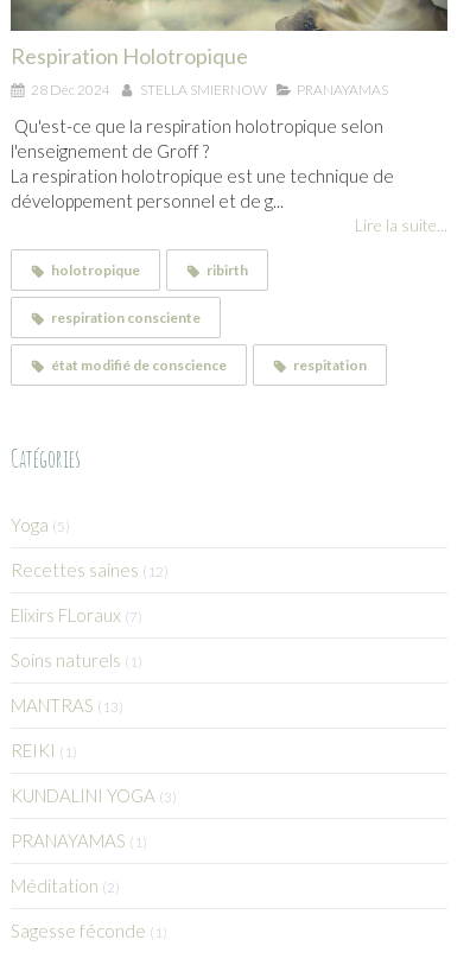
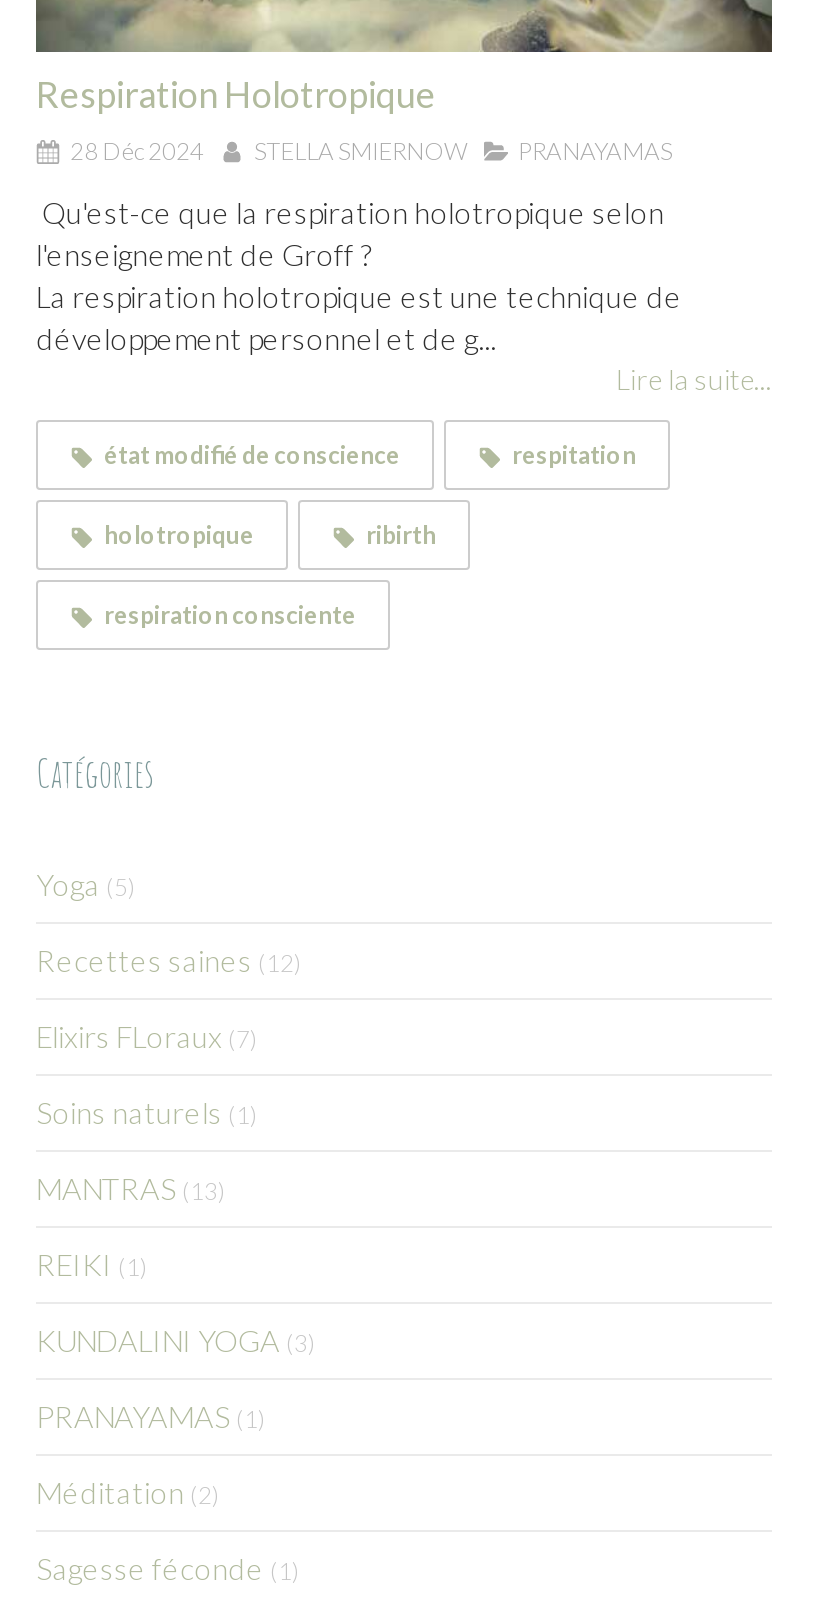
moved [51,261,248,326] -> [104,519,436,629]: holotropique | ribirth | respiration consciente
moved [51,356,367,373] -> [104,439,636,469]: état modifié de conscience | respitation

